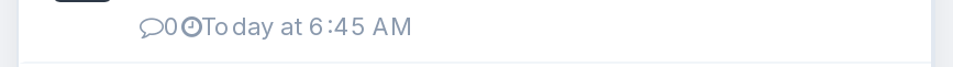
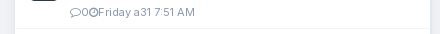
[164,11,412,42] 0 Today at 6:45 AM -> [81,5,195,19] 0 Friday a31 7:51 AM

